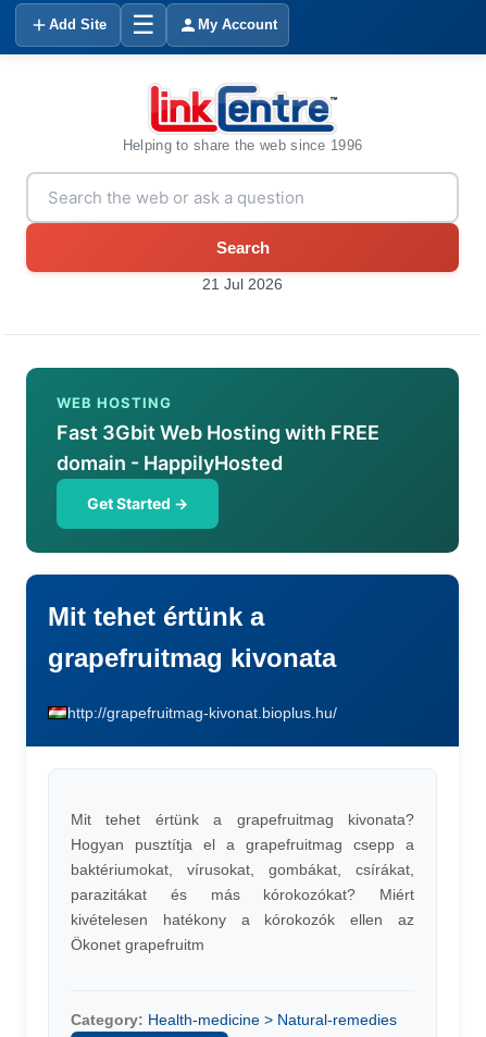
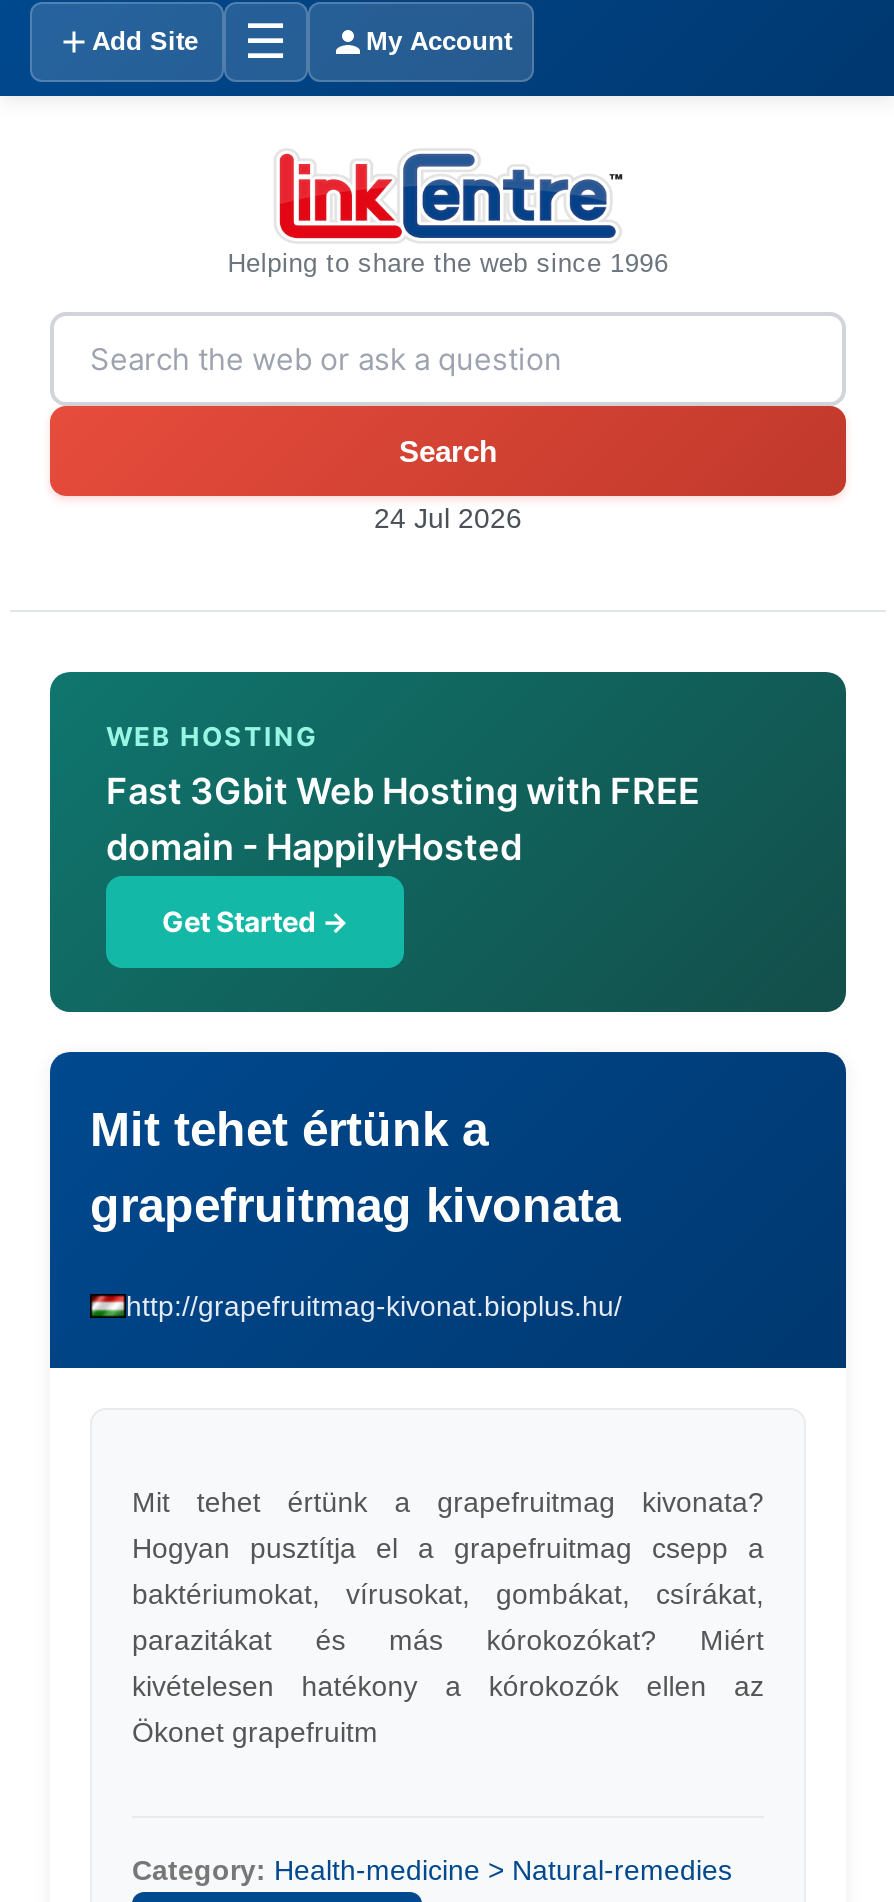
[202,275,283,293] 21 Jul 2026 -> [374,502,522,534] 24 Jul 2026

